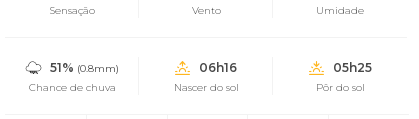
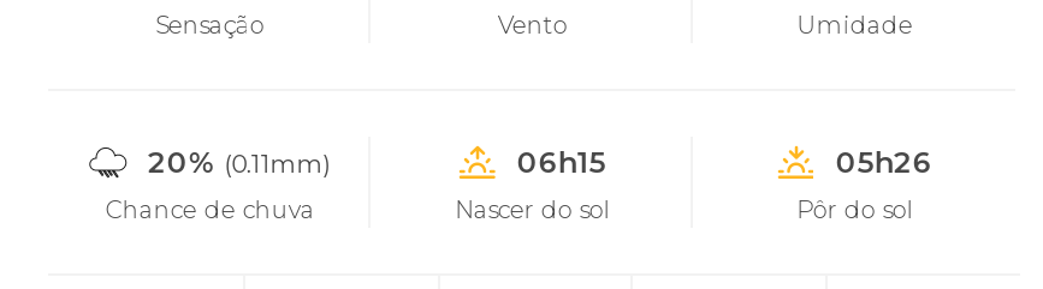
[50,60,119,75] 51% (0.8mm) -> [148,143,331,179] 20% (0.11mm)
[199,60,237,75] 06h16 -> [517,143,606,179] 06h15
[333,60,372,75] 05h25 -> [836,143,932,179] 05h26

